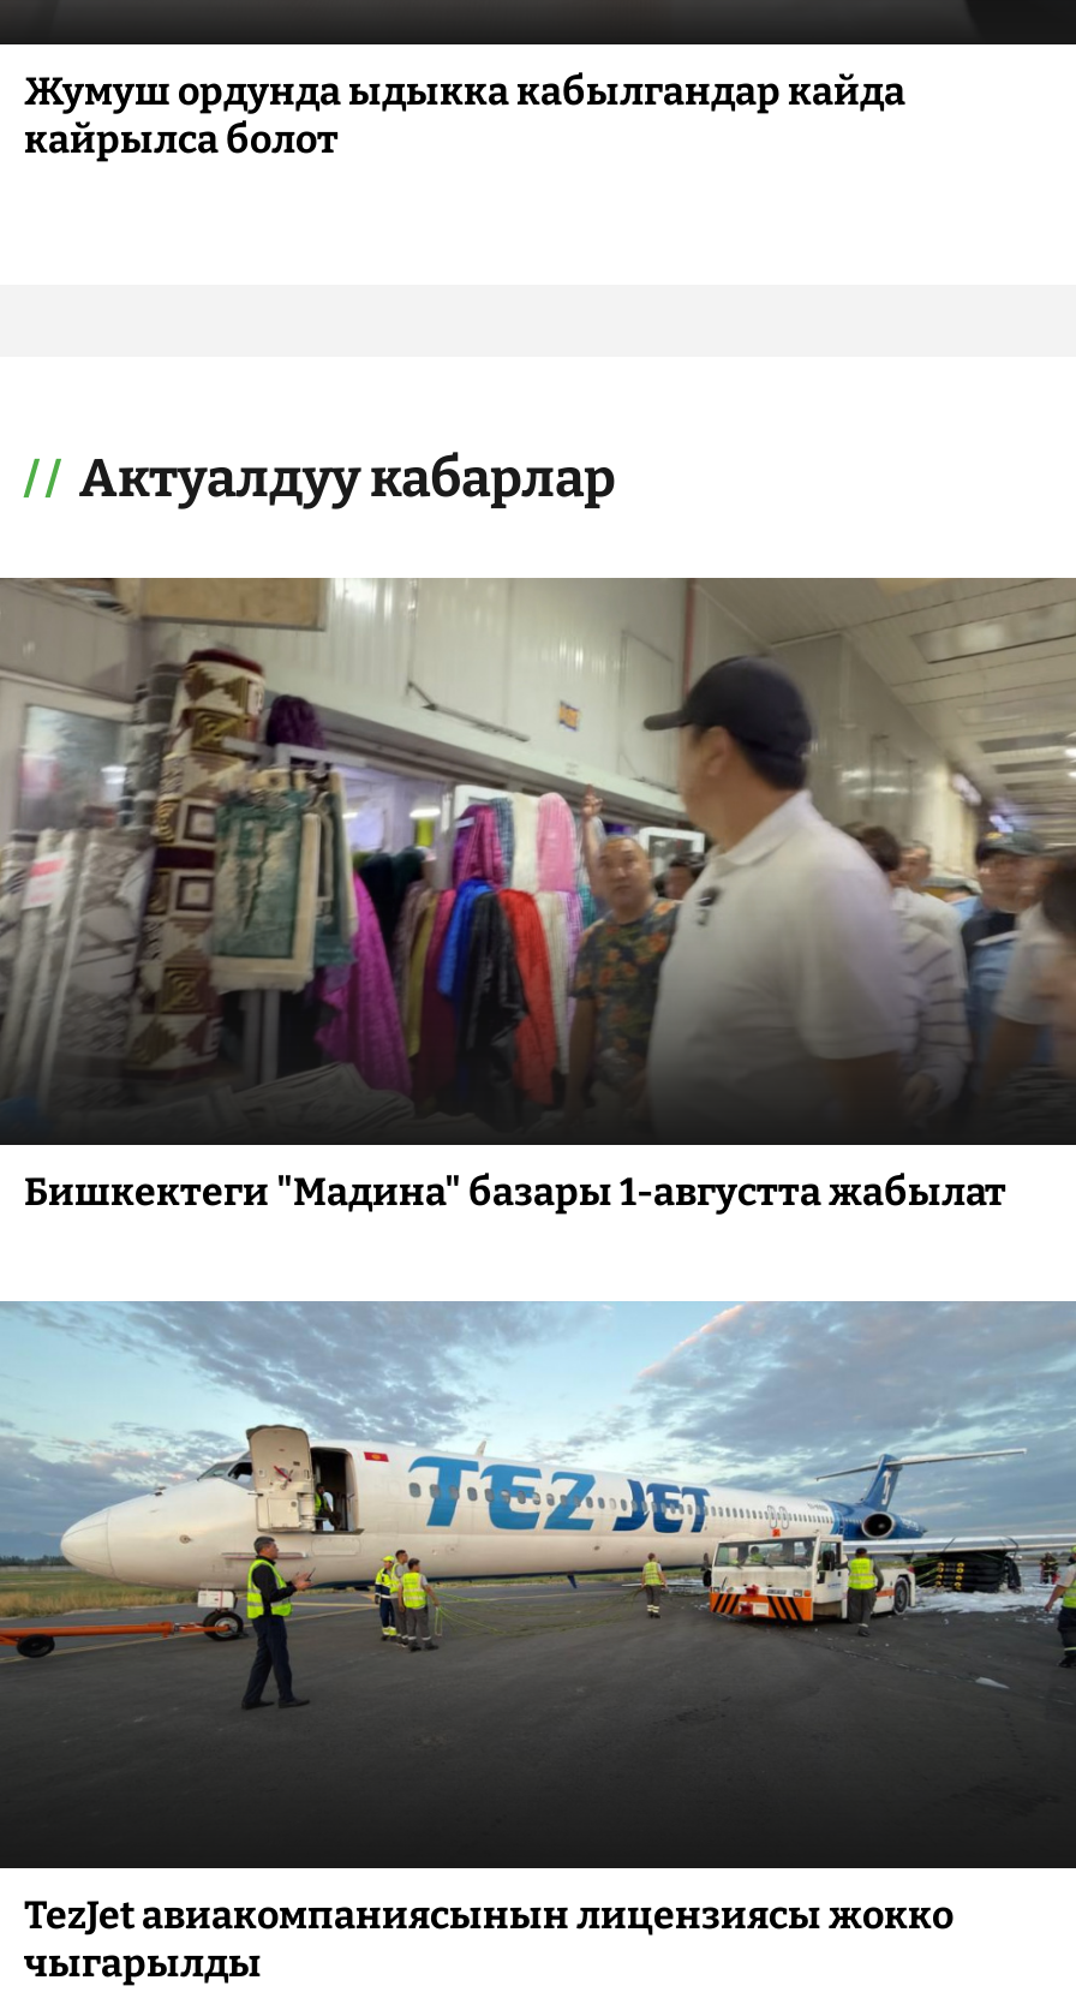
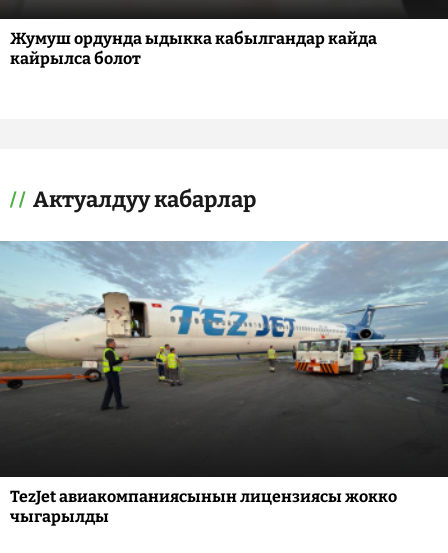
[7,574,1069,1215] [image] | Бишкектеги "Мадина" базары 1-августта жабылат -> none

